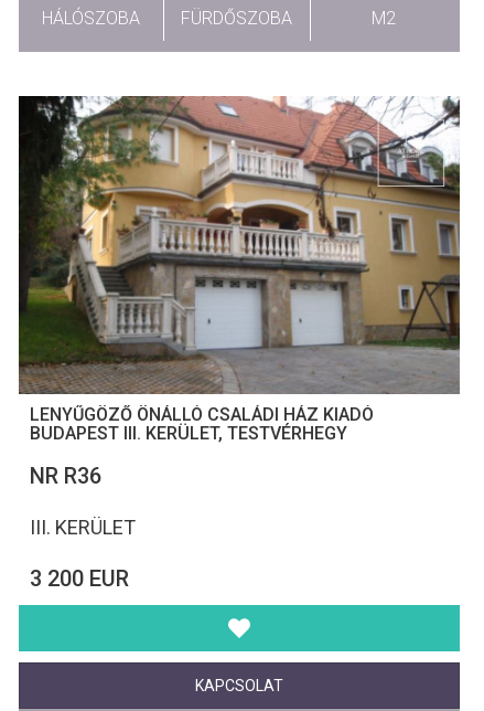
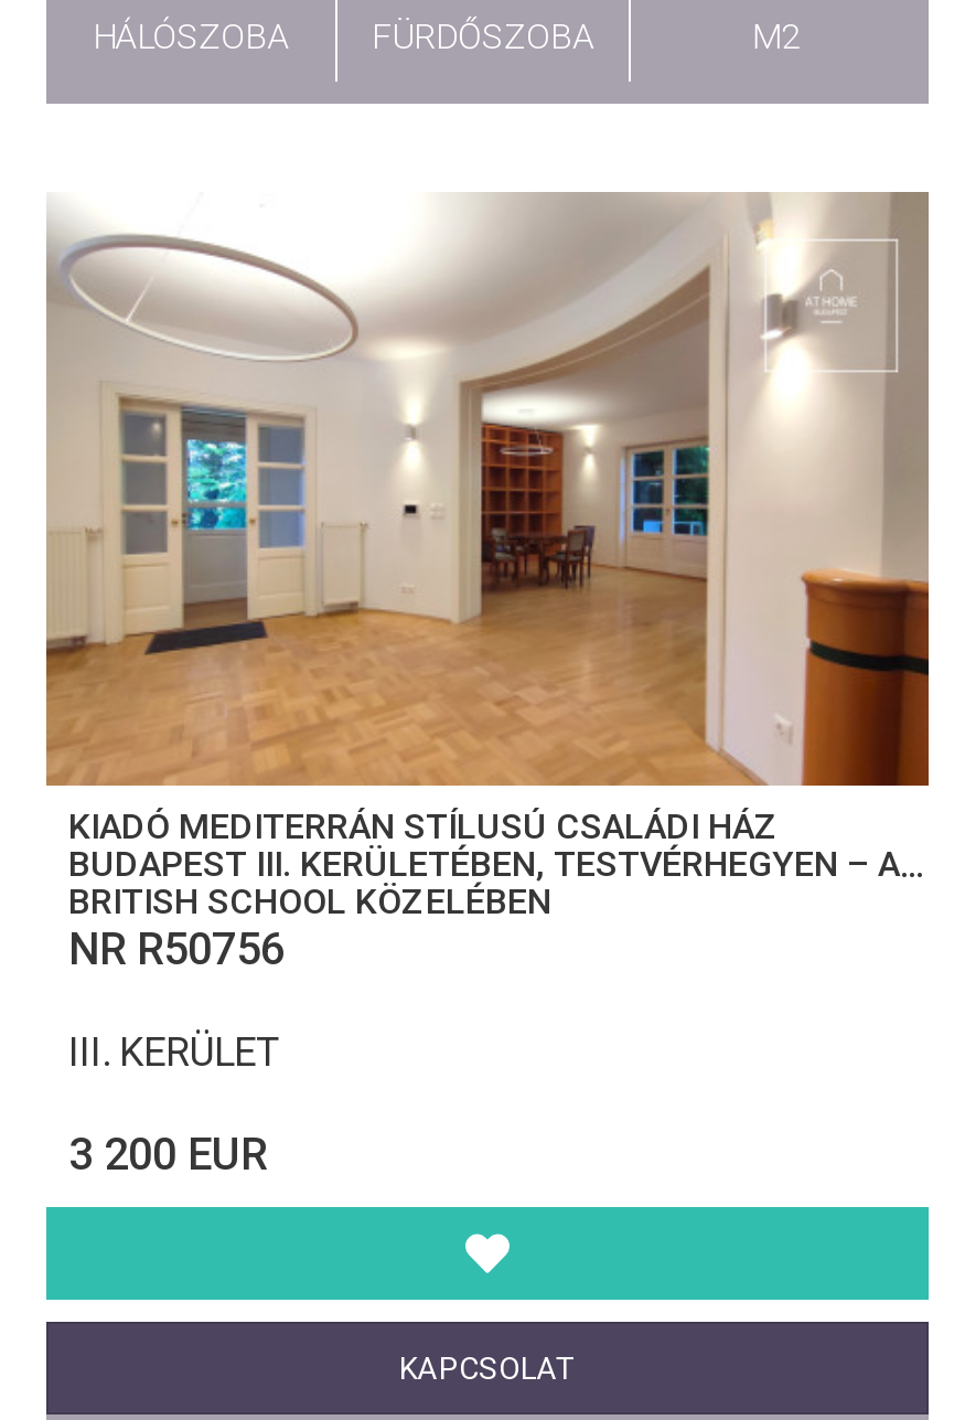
[18,95,461,489] [image] | LENYŰGÖZŐ ÖNÁLLÓ CSALÁDI HÁZ KIADÓ | BUDAPEST III. KERÜLET, TESTVÉRHEGY | NR R36 -> [44,191,931,976] [image] | KIADÓ MEDITERRÁN STÍLUSÚ CSALÁDI HÁZ | BUDAPEST III. KERÜLETÉBEN, TESTVÉRHEGYEN – A | BRITISH SCHOOL KÖZELÉBEN | NR R50756

